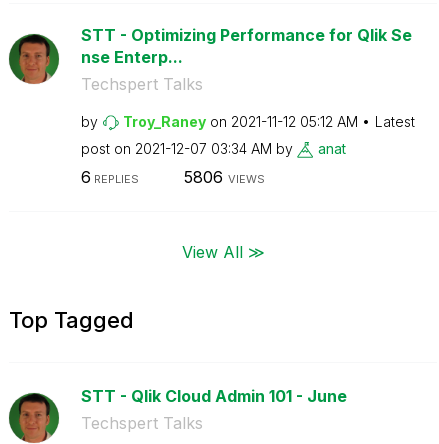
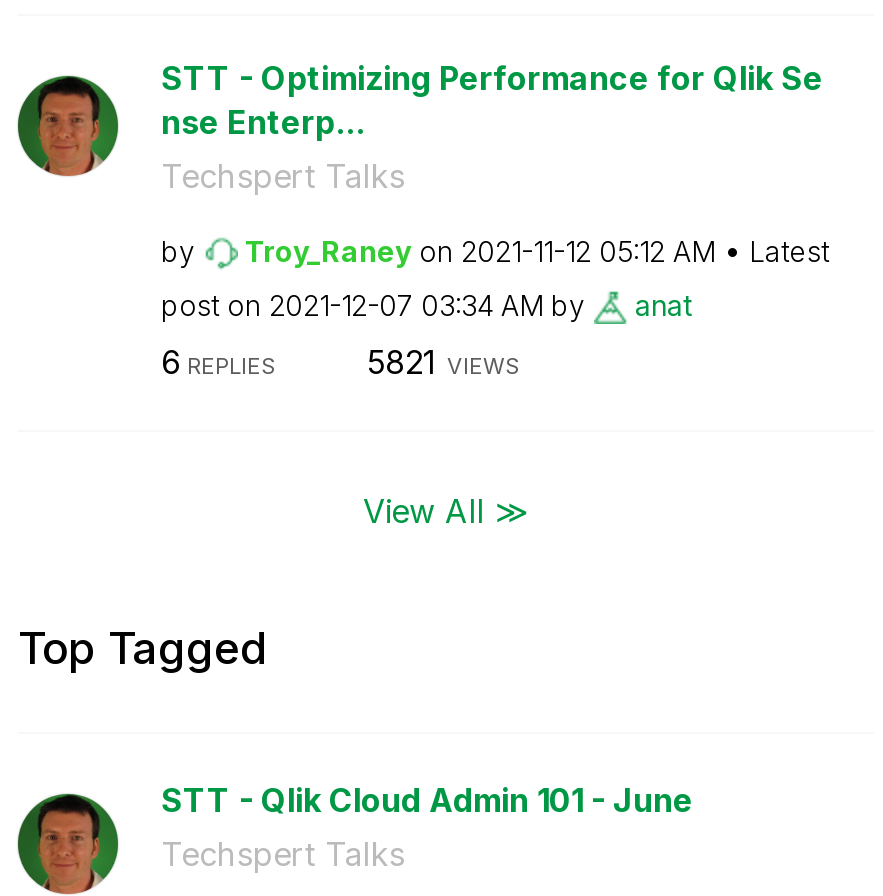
[183,167,264,187] 5806 VIEWS -> [367,342,521,382] 5821 VIEWS

